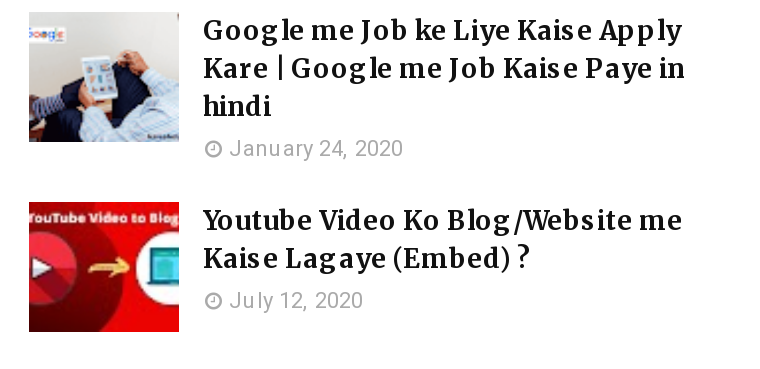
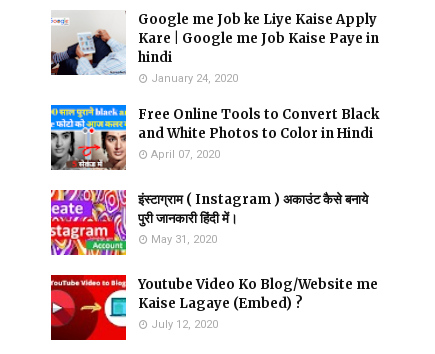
none -> [50,104,379,246] [image] | Free Online Tools to Convert Black | and White Photos to Color in Hindi | April 07, 2020 | इंस्टाग्राम ( Instagram ) अकाउंट कैसे बनाये | पुरी जानकारी हिंदी में। | May 31, 2020
none -> [50,189,127,256] [image]

